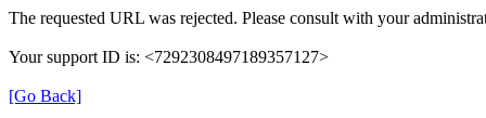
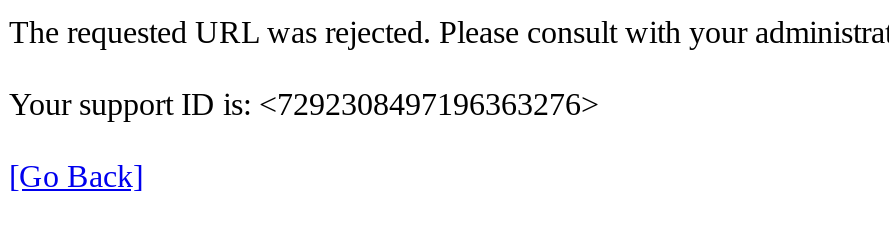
[9,48,329,66] Your support ID is: <7292308497189357127> -> [9,87,599,121] Your support ID is: <7292308497196363276>

